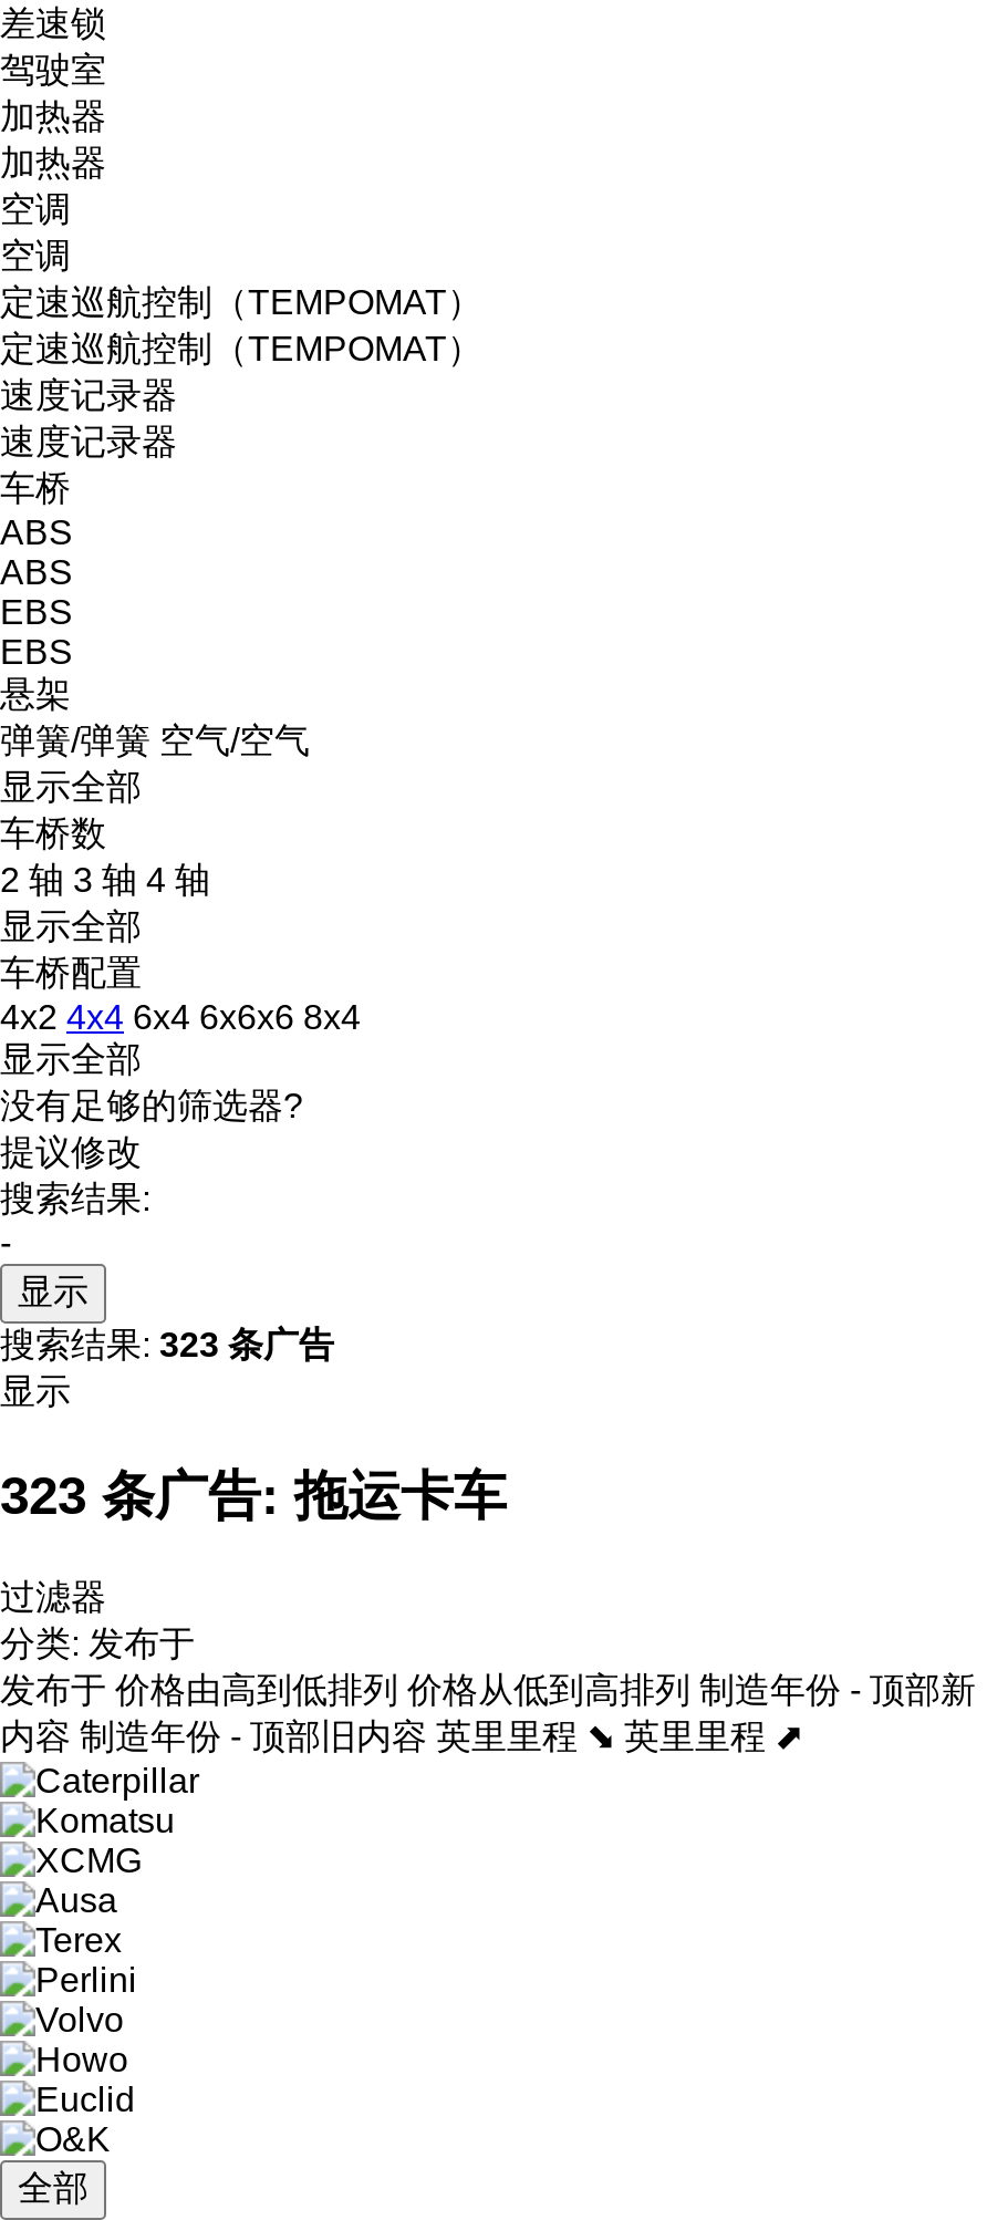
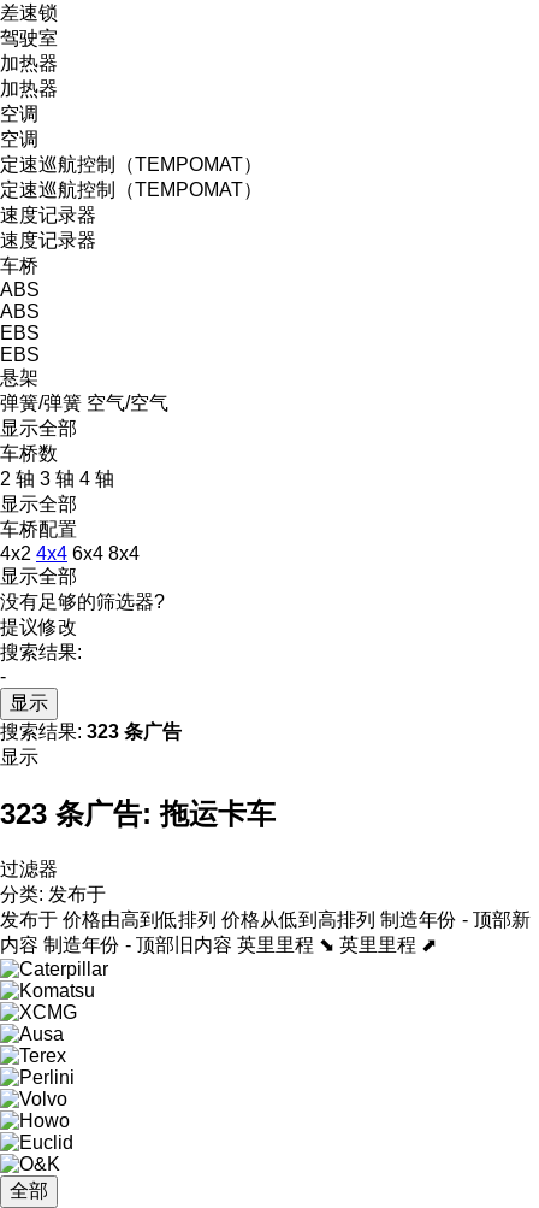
[0,998,361,1036] 4x2 4x4 6x4 6x6x6 8x4 -> [0,543,140,564] 4x2 4x4 6x4 8x4

